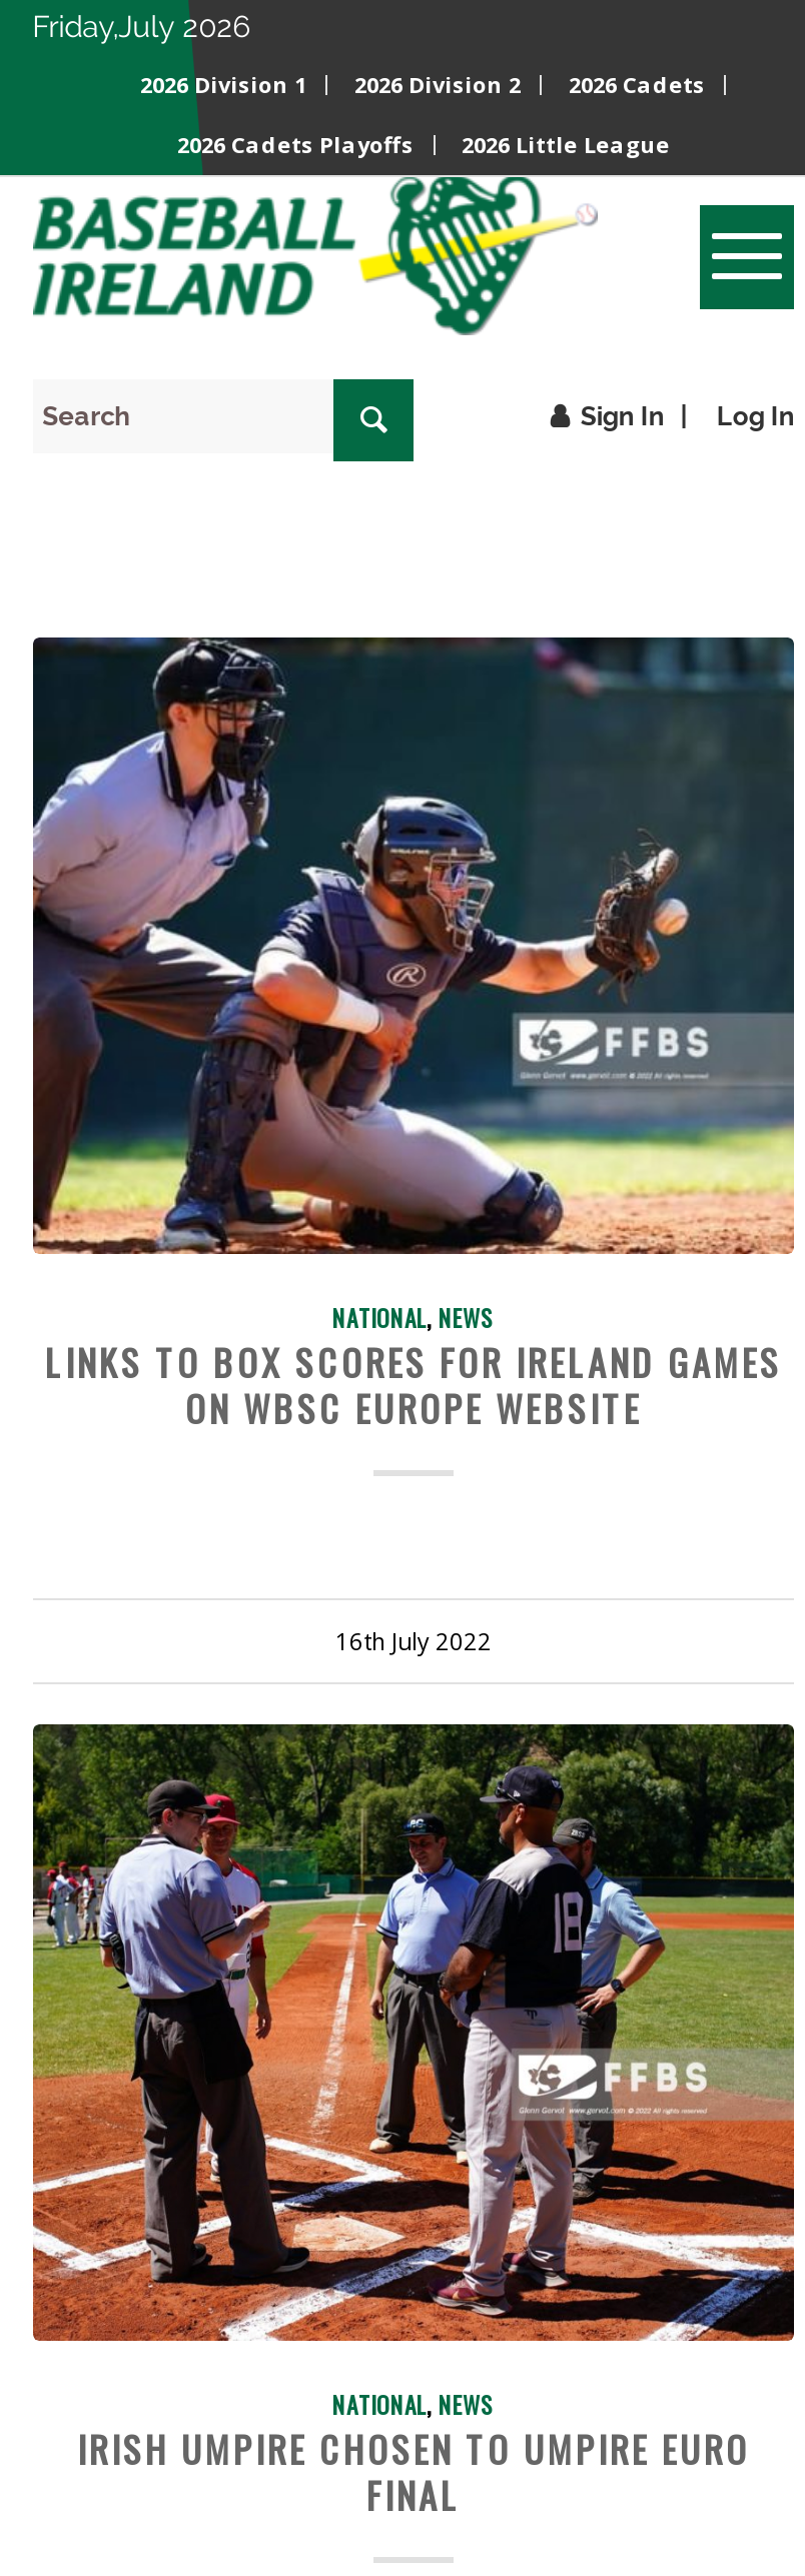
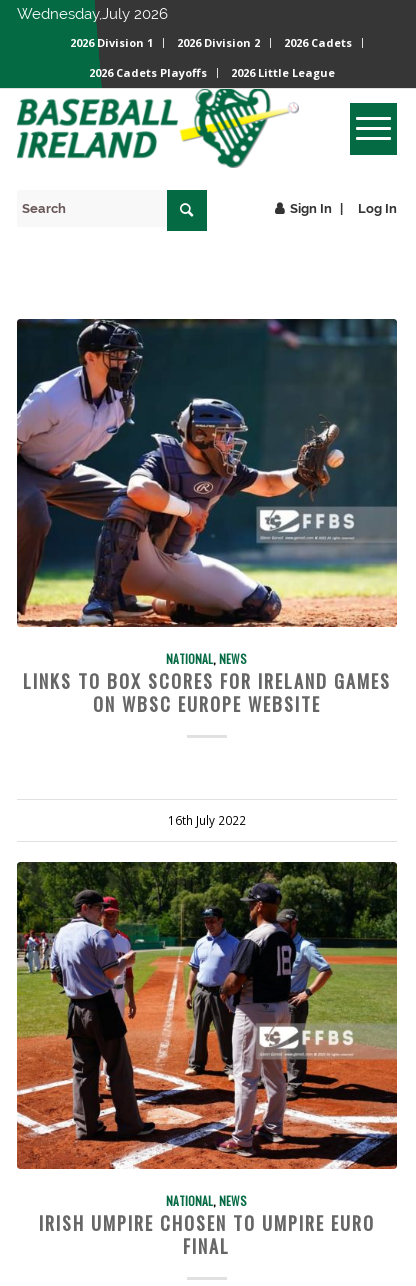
[32,9,251,45] Friday,July 2026 -> [17,5,168,23] Wednesday,July 2026

